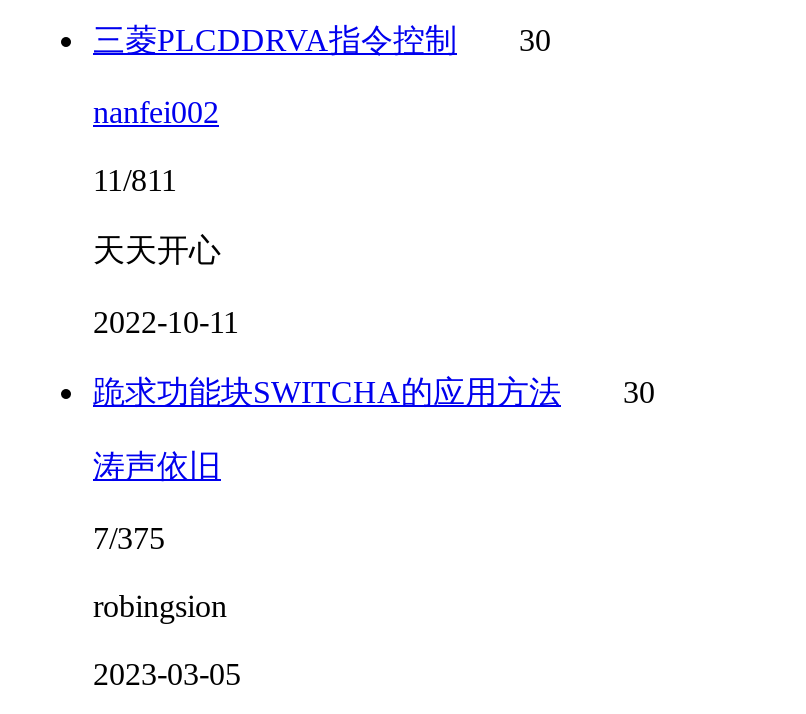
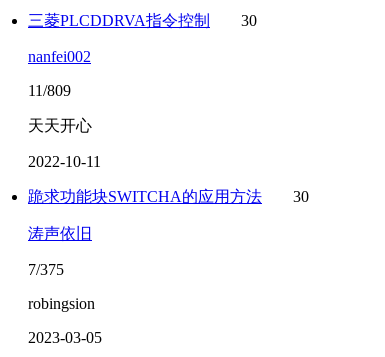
[93,163,177,197] 11/811 -> [28,82,71,99] 11/809

